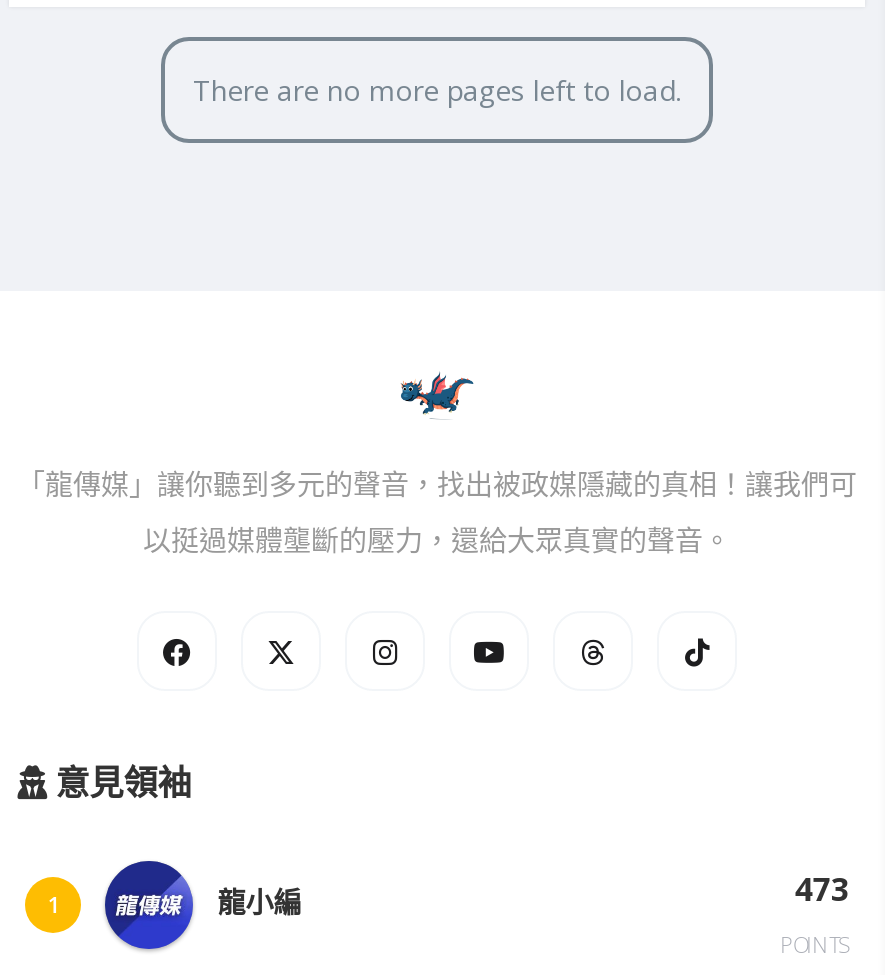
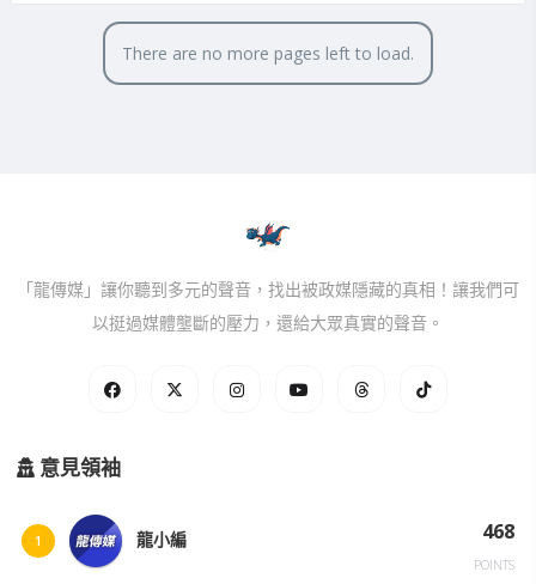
[794,867,848,911] 473 -> [482,518,514,545] 468

